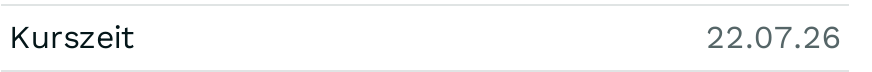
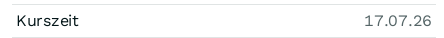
[706,18,841,56] 22.07.26 -> [364,11,432,30] 17.07.26

